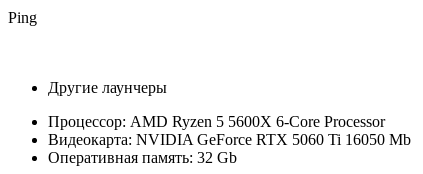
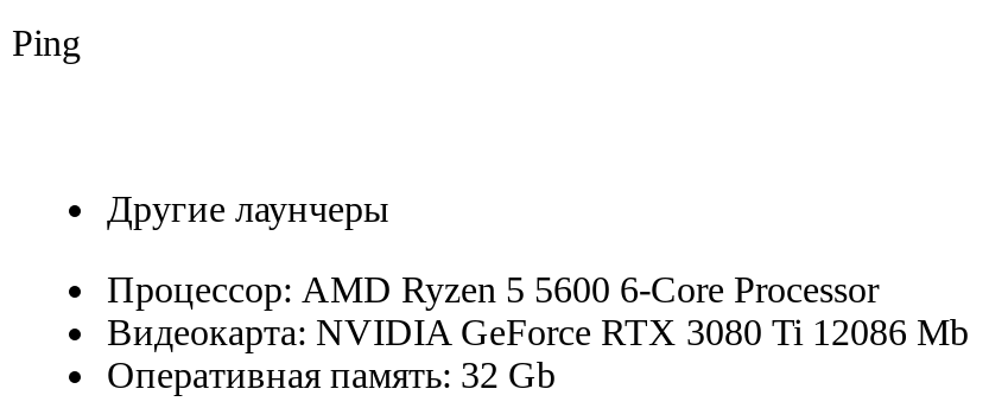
[48,113,385,130] Процессор: AMD Ryzen 5 5600X 6-Core Processor -> [107,269,879,309] Процессор: AMD Ryzen 5 5600 6-Core Processor
[48,131,411,148] Видеокарта: NVIDIA GeForce RTX 5060 Ti 16050 Mb -> [107,311,969,352] Видеокарта: NVIDIA GeForce RTX 3080 Ti 12086 Mb

